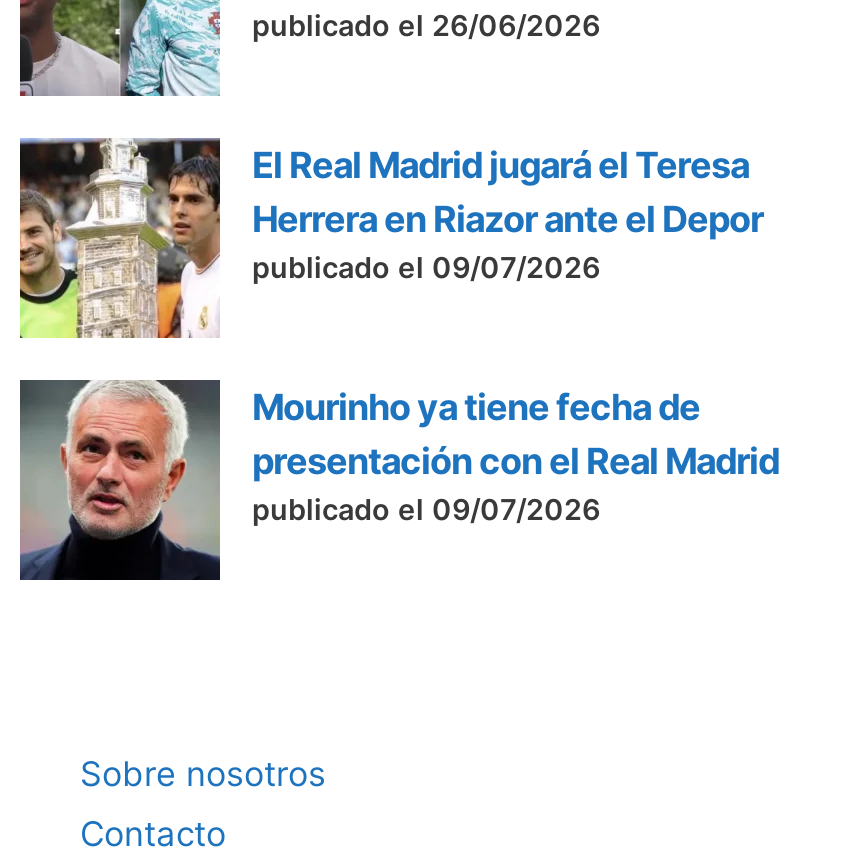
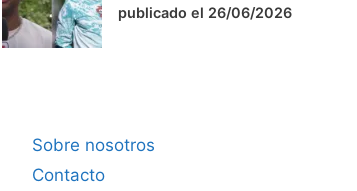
[18,136,779,526] [image] | El Real Madrid jugará el Teresa | Herrera en Riazor ante el Depor | publicado el 09/07/2026 | Mourinho ya tiene fecha de | presentación con el Real Madrid | publicado el 09/07/2026 -> none
[18,378,222,582] [image] -> none

